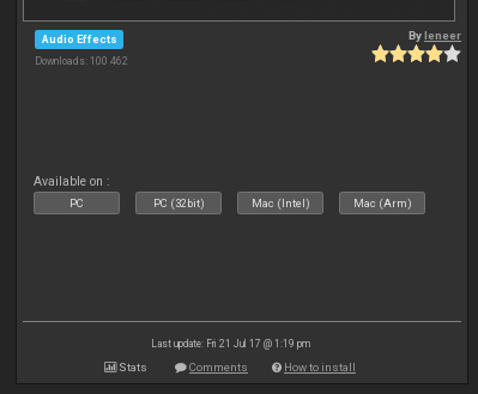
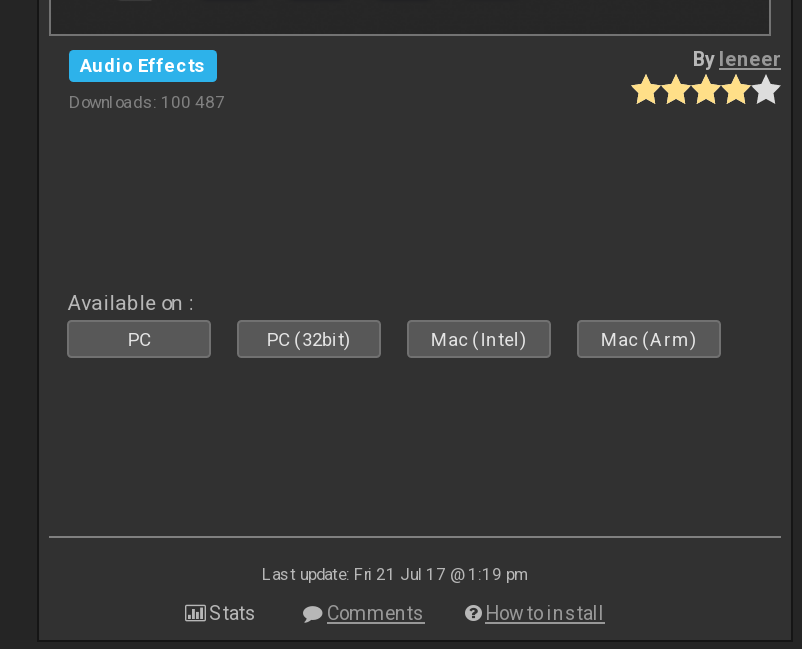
[35,55,128,67] Downloads: 100 462 -> [69,91,225,111] Downloads: 100 487

